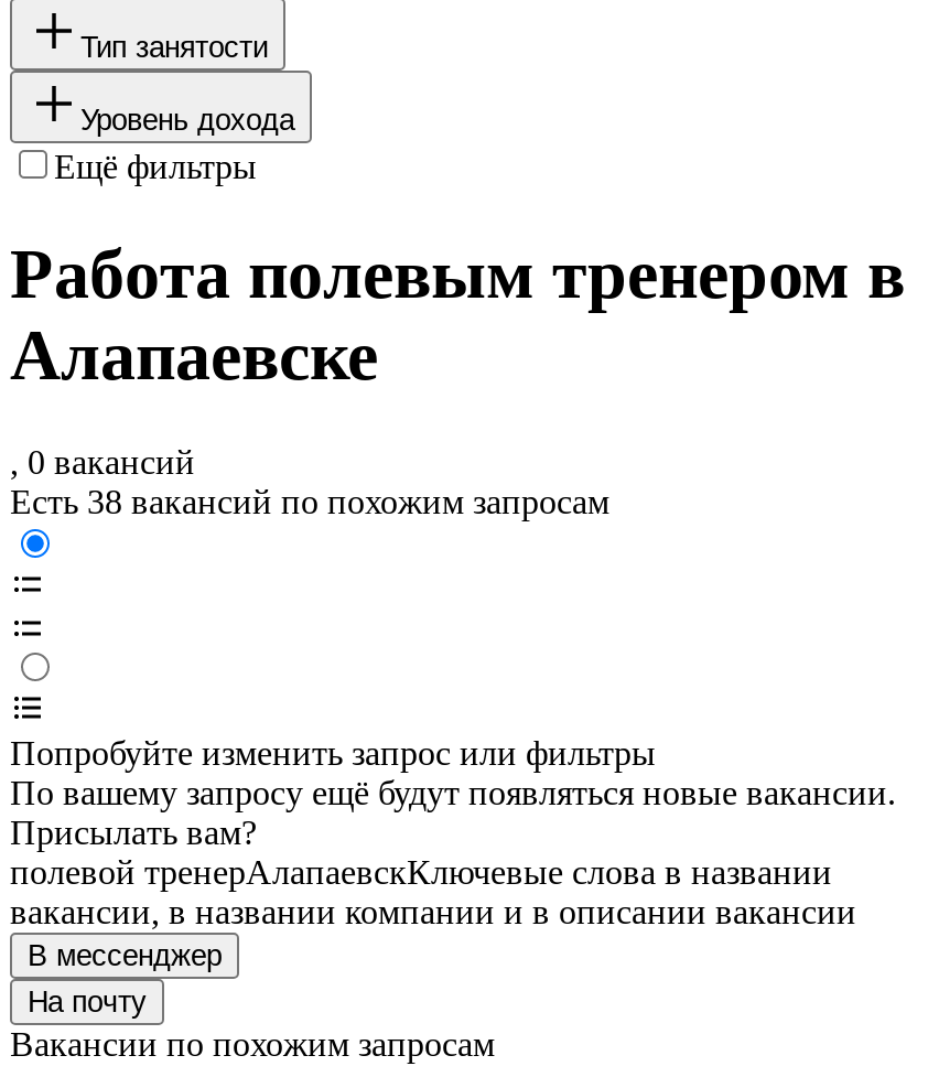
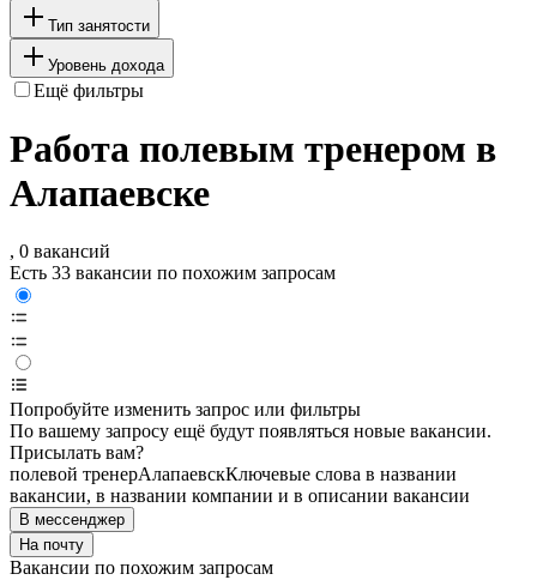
[10,484,609,521] Есть 38 вакансий по похожим запросам -> [10,263,336,283] Есть 33 вакансии по похожим запросам

